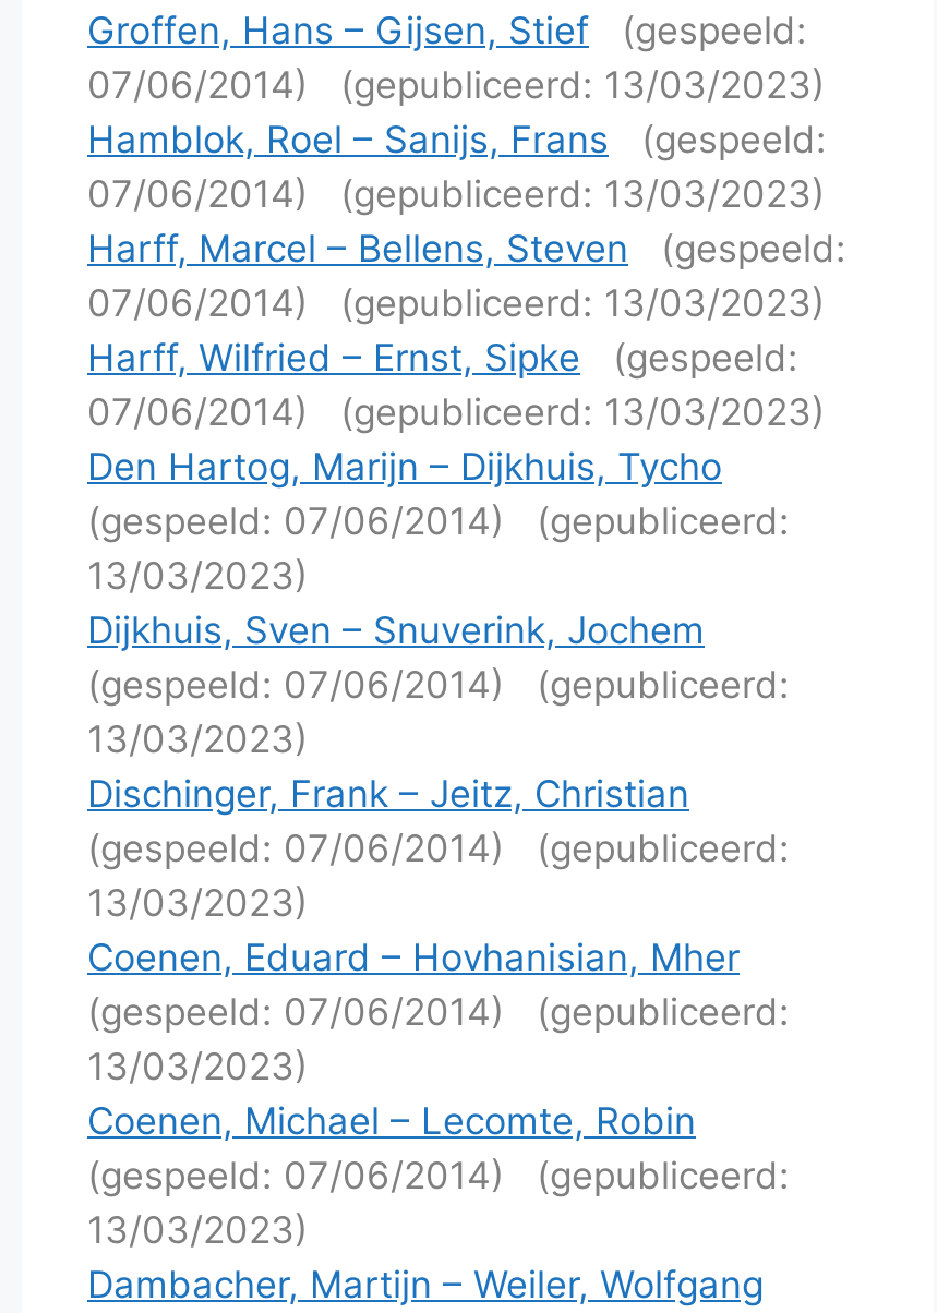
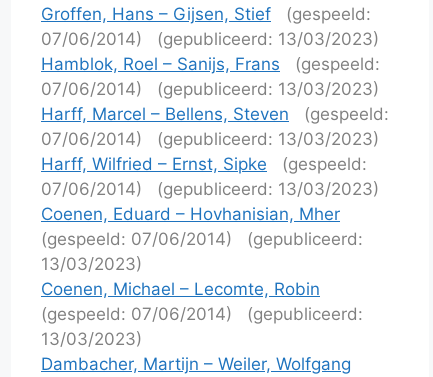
[87,445,790,925] Den Hartog, Marijn – Dijkhuis, Tycho | (gespeeld: 07/06/2014) | (gepubliceerd: | 13/03/2023) | Dijkhuis, Sven – Snuverink, Jochem | (gespeeld: 07/06/2014) | (gepubliceerd: | 13/03/2023) | Dischinger, Frank – Jeitz, Christian | (gespeeld: 07/06/2014) | (gepubliceerd: | 13/03/2023) -> none

